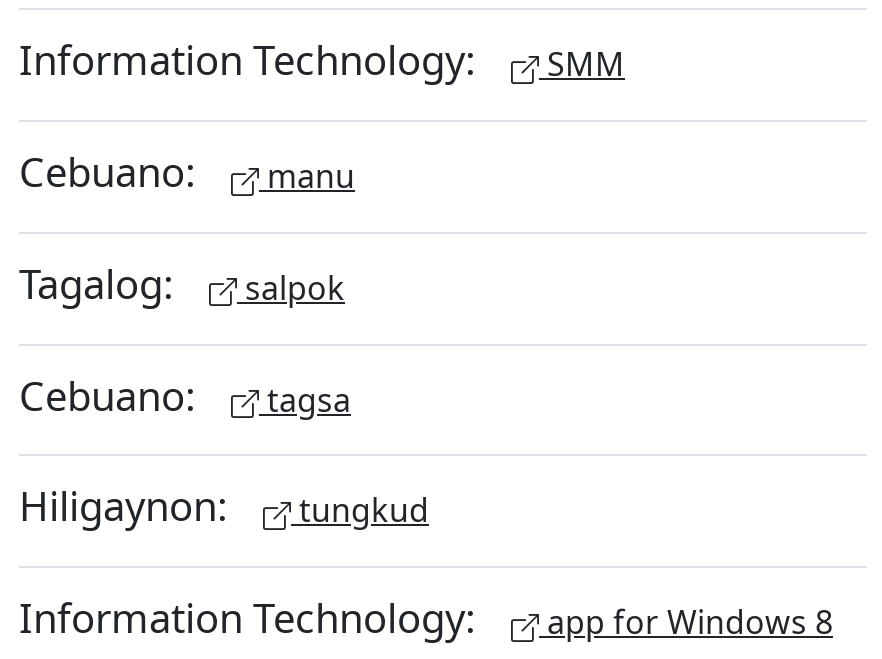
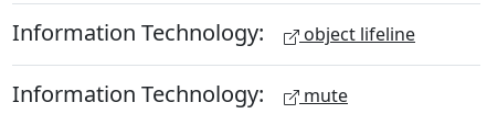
[19,42,625,533] SMM | Cebuano: | manu | Tagalog: | salpok | Cebuano: | tagsa | Hiligaynon: | tungkud -> [299,22,415,46] object lifeline
[539,600,833,644] app for Windows 8 -> [299,83,348,107] mute

